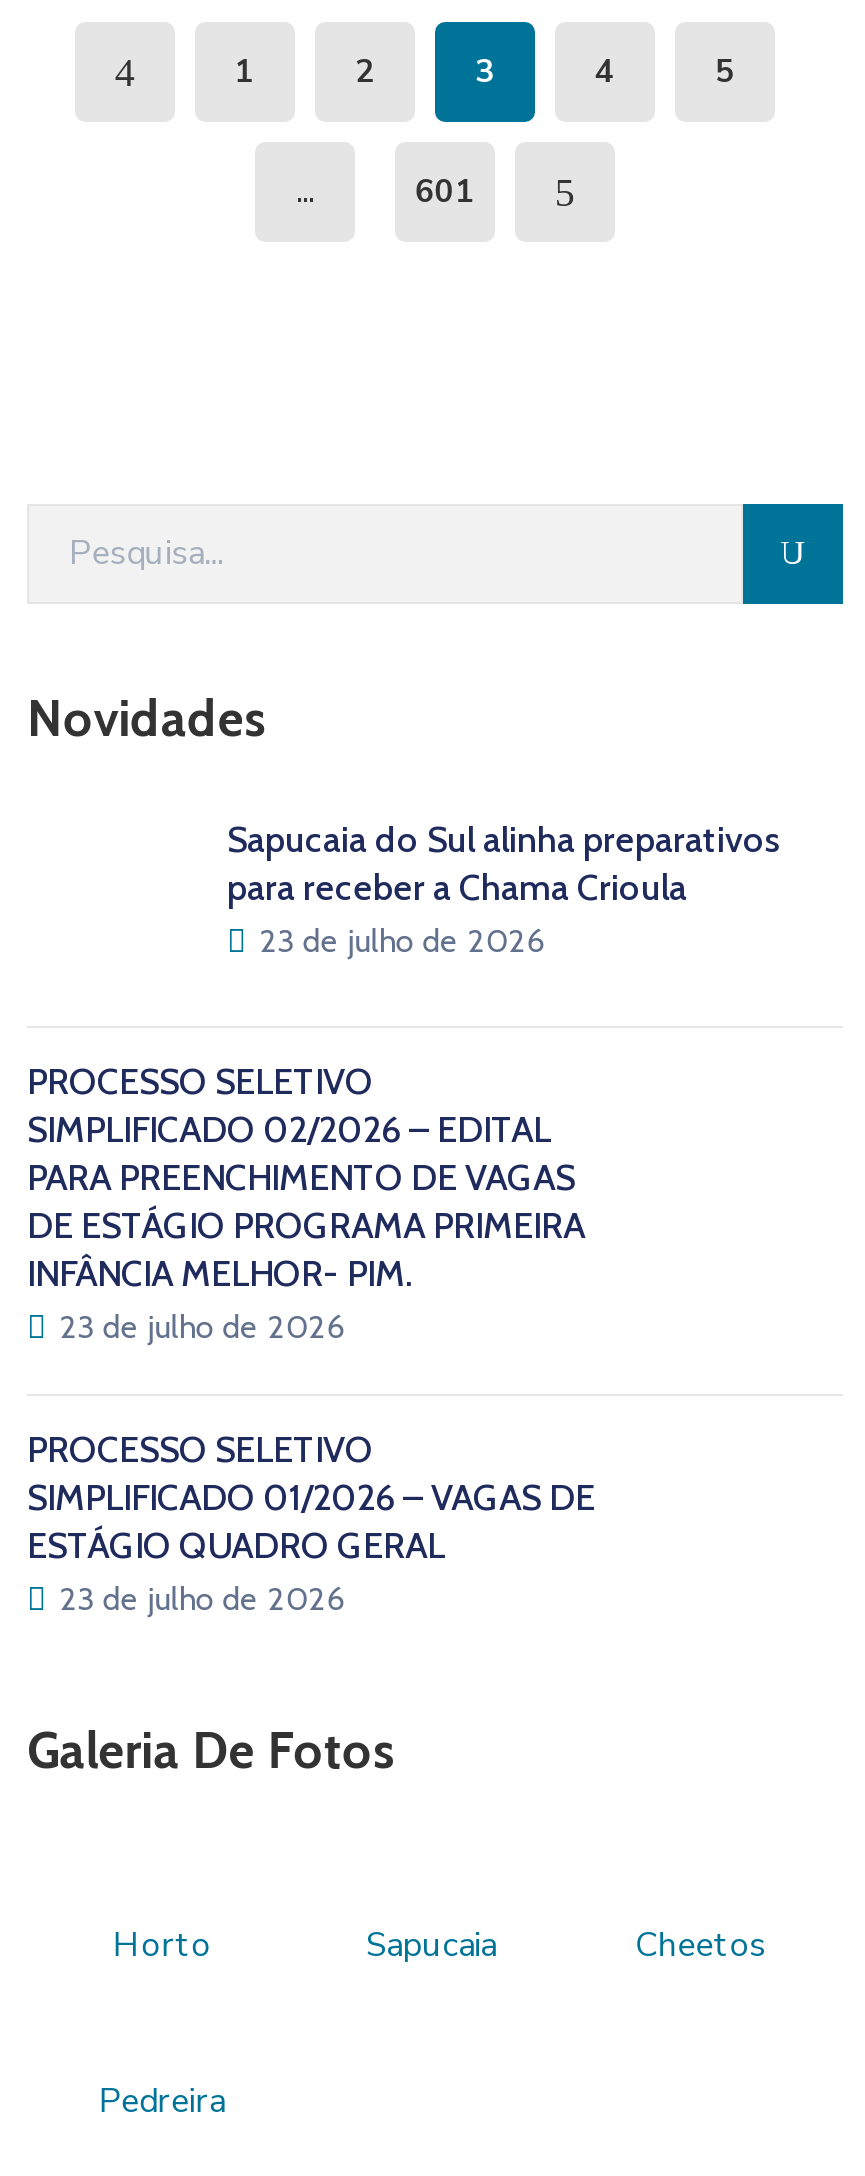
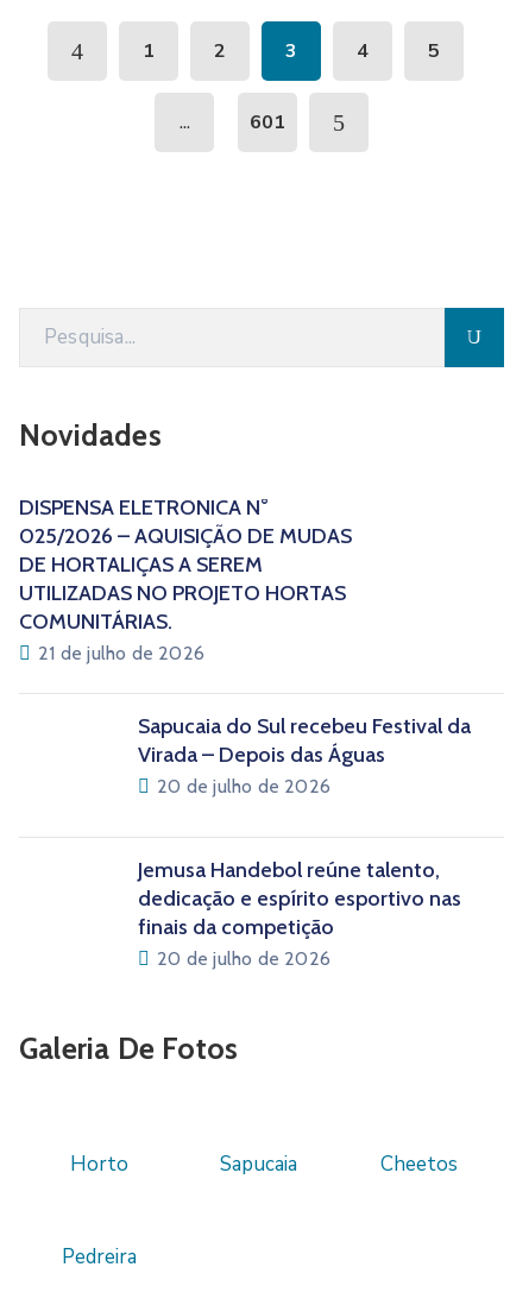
[227,818,781,960] Sapucaia do Sul alinha preparativos | para receber a Chama Crioula | 23 de julho de 2026 -> [19,494,352,664] DISPENSA ELETRÔNICA N° | 025/2026 – AQUISIÇÃO DE MUDAS | DE HORTALIÇAS A SEREM | UTILIZADAS NO PROJETO HORTAS | COMUNITÁRIAS. | 21 de julho de 2026
[27,1060,585,1346] PROCESSO SELETIVO | SIMPLIFICADO 02/2026 – EDITAL | PARA PREENCHIMENTO DE VAGAS | DE ESTÁGIO PROGRAMA PRIMEIRA | INFÂNCIA MELHOR- PIM. | 23 de julho de 2026 -> [138,713,471,798] Sapucaia do Sul recebeu Festival da | Virada – Depois das Águas | 20 de julho de 2026
[27,1428,595,1618] PROCESSO SELETIVO | SIMPLIFICADO 01/2026 – VAGAS DE | ESTÁGIO QUADRO GERAL | 23 de julho de 2026 -> [138,857,461,970] Jemusa Handebol reúne talento, | dedicação e espírito esportivo nas | finais da competição | 20 de julho de 2026

